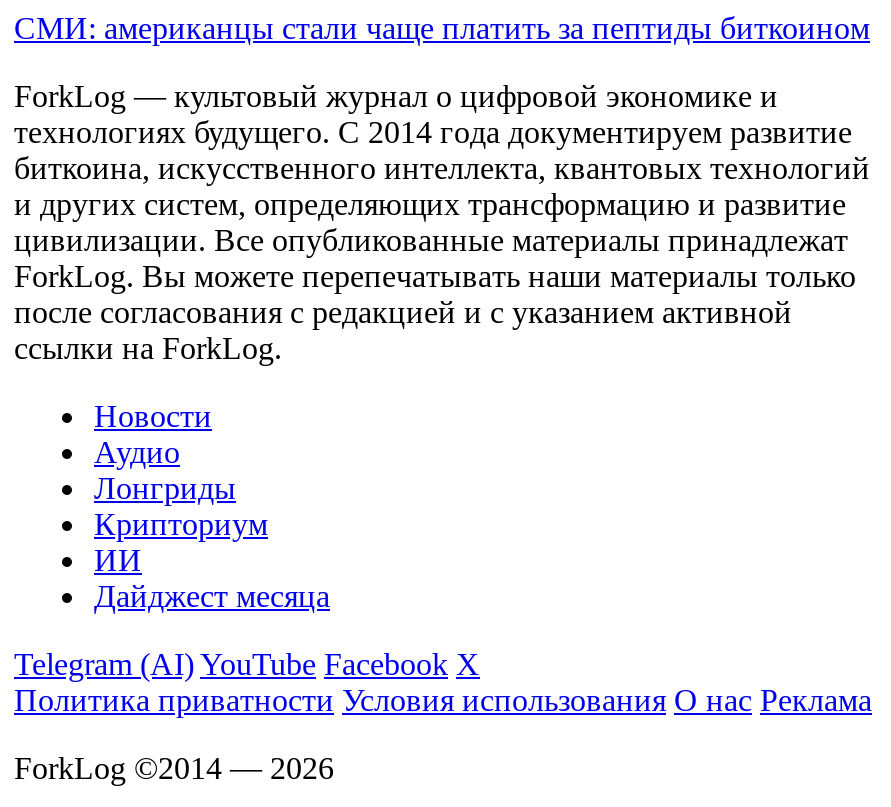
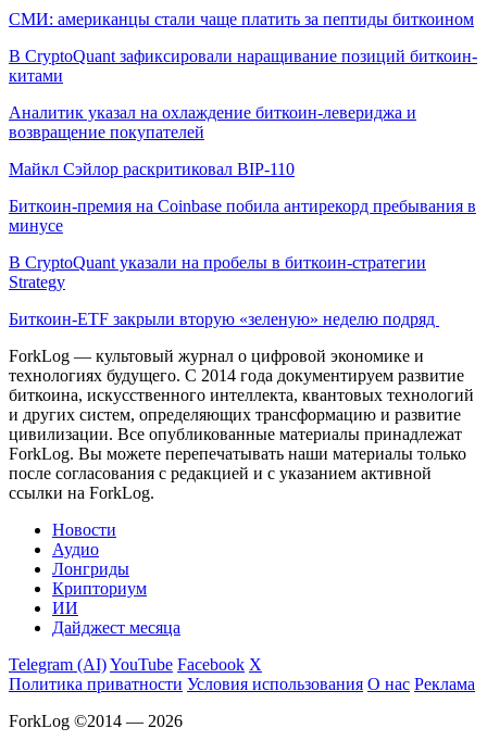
none -> [9,47,477,328] В CryptoQuant зафиксировали наращивание позиций биткоин- | китами | Аналитик указал на охлаждение биткоин-левериджа и | возвращение покупателей | Майкл Сэйлор раскритиковал BIP-110 | Биткоин-премия на Coinbase побила антирекорд пребывания в | минусе | В CryptoQuant указали на пробелы в биткоин-стратегии | Strategy | Биткоин-ETF закрыли вторую «зеленую» неделю подряд

